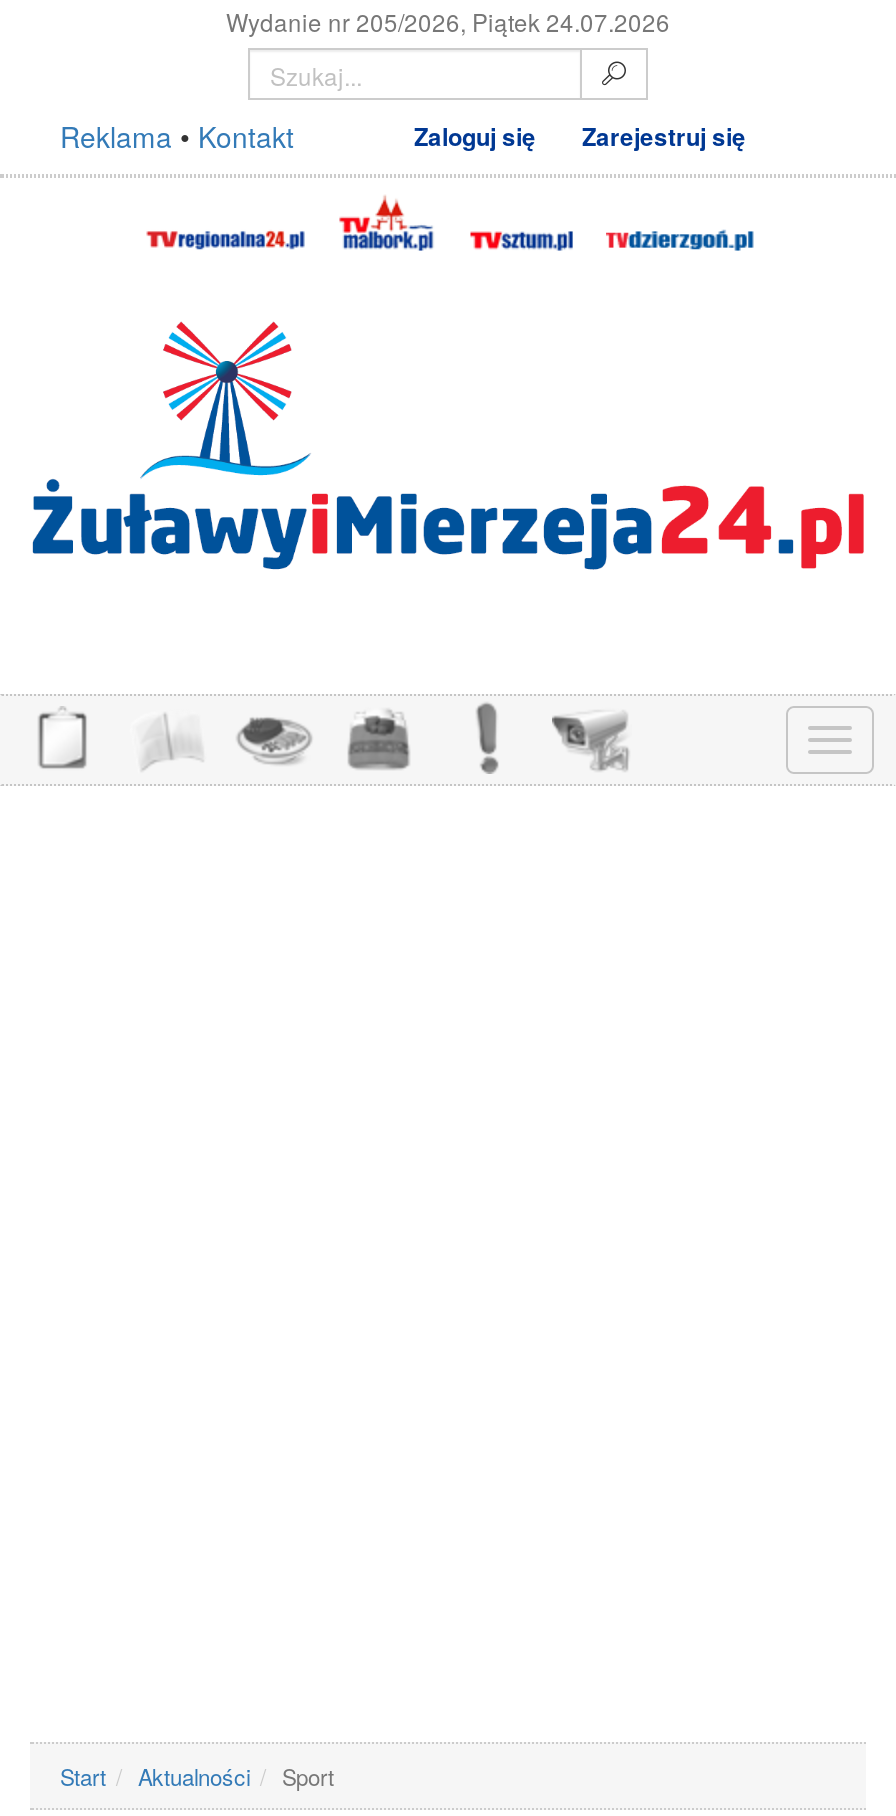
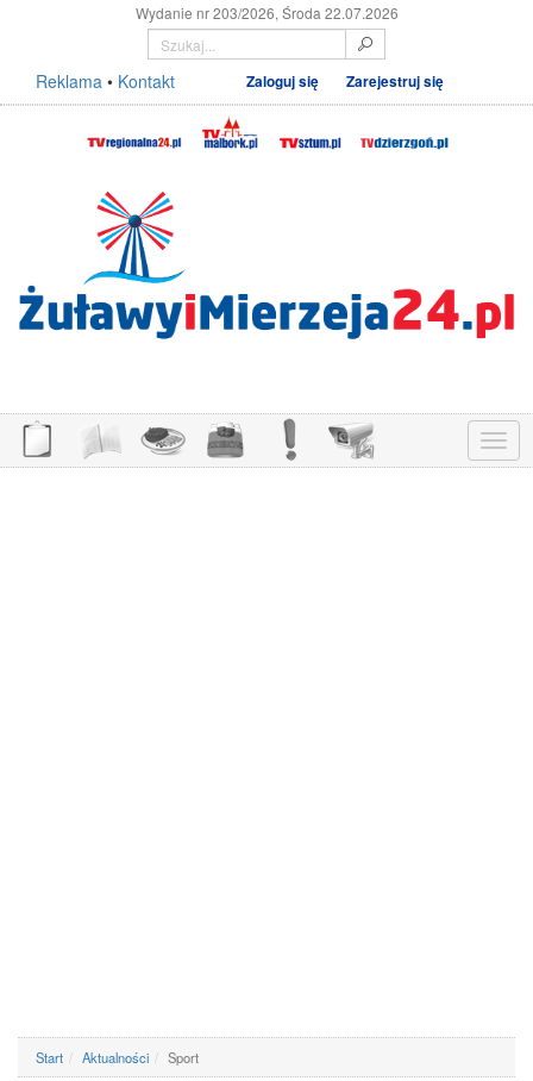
[226,4,670,38] Wydanie nr 205/2026, Piątek 24.07.2026 -> [135,2,398,23] Wydanie nr 203/2026, Środa 22.07.2026

